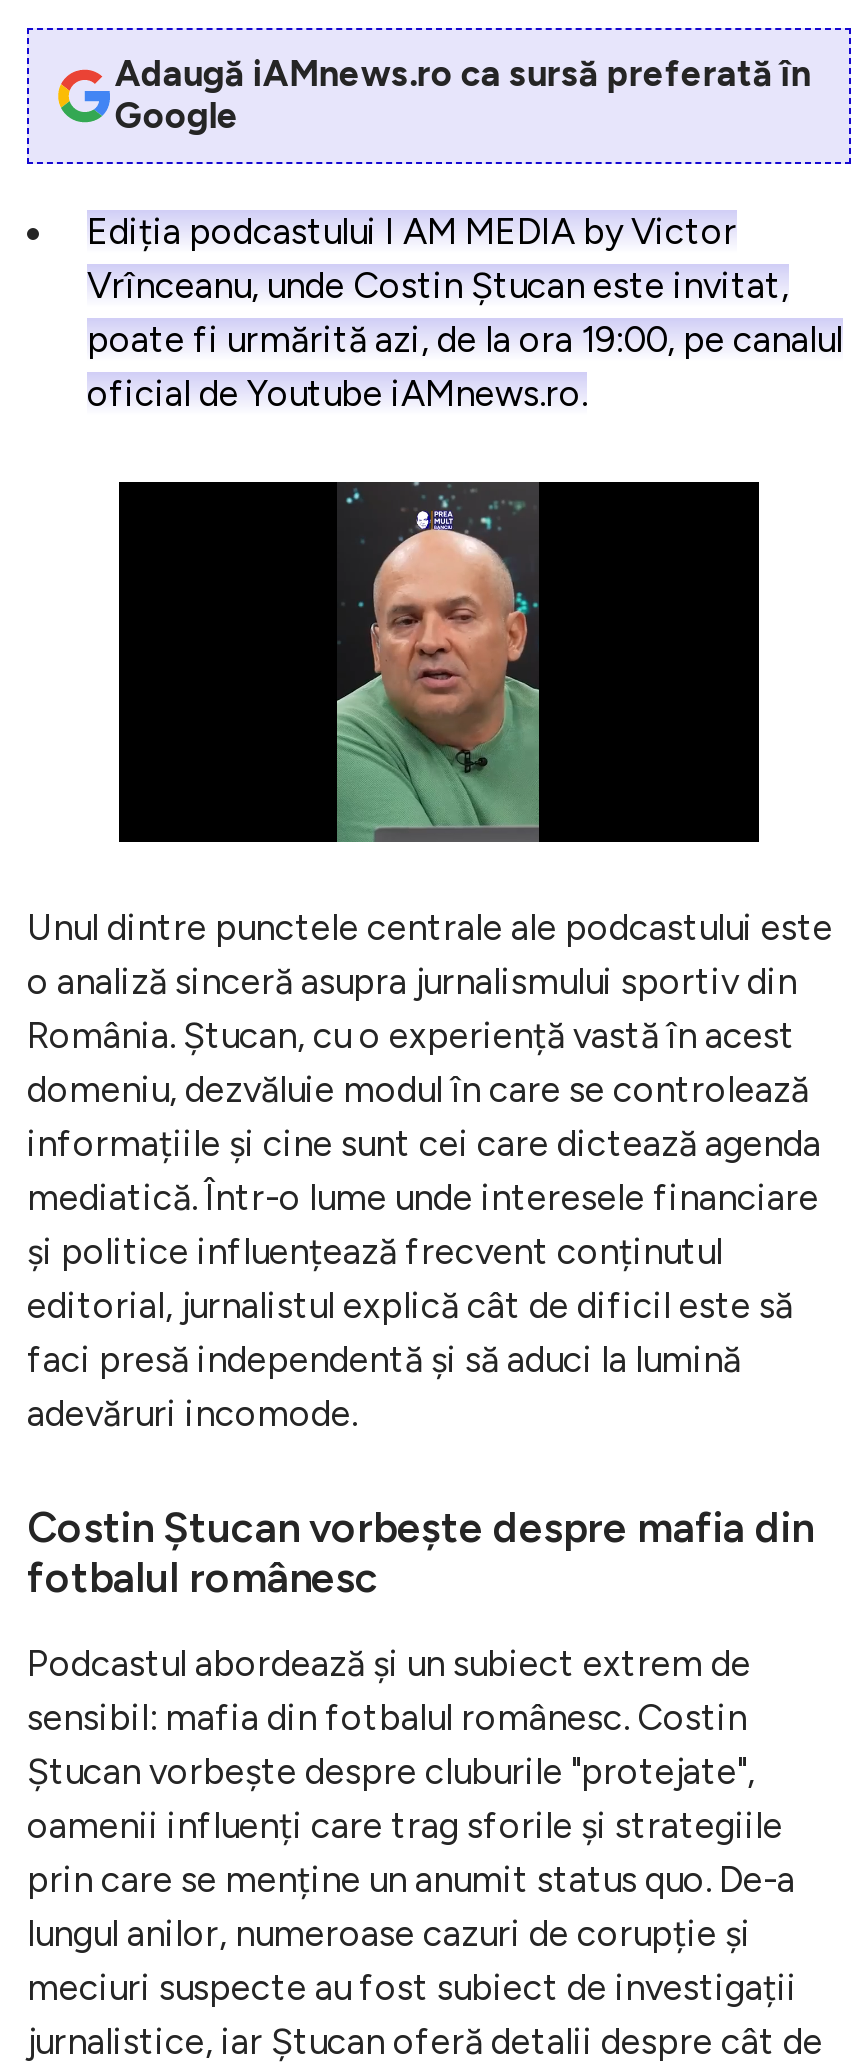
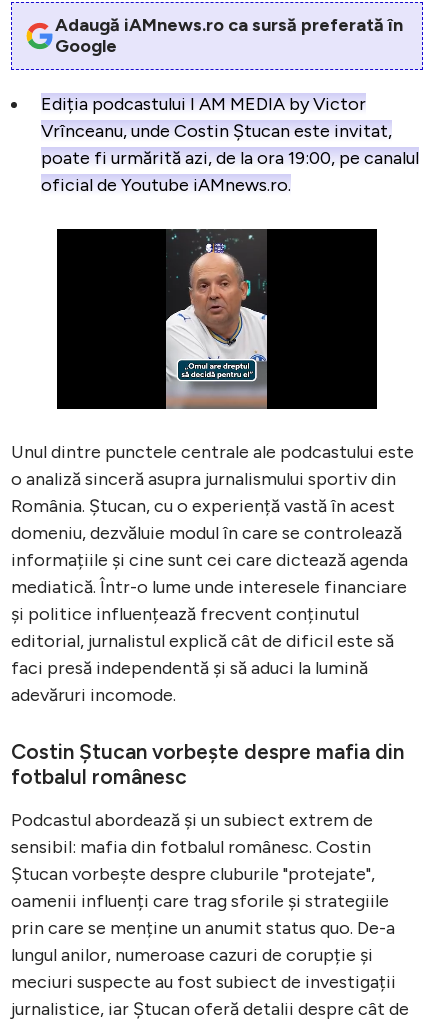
[335,482,541,842] [image] -> [165,229,268,409] [image]

